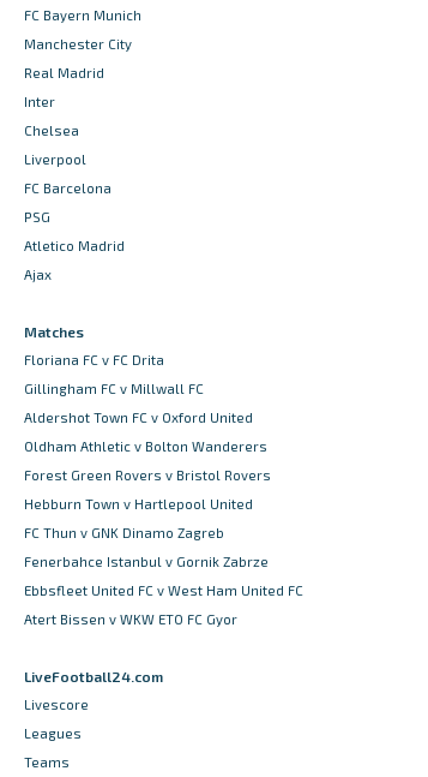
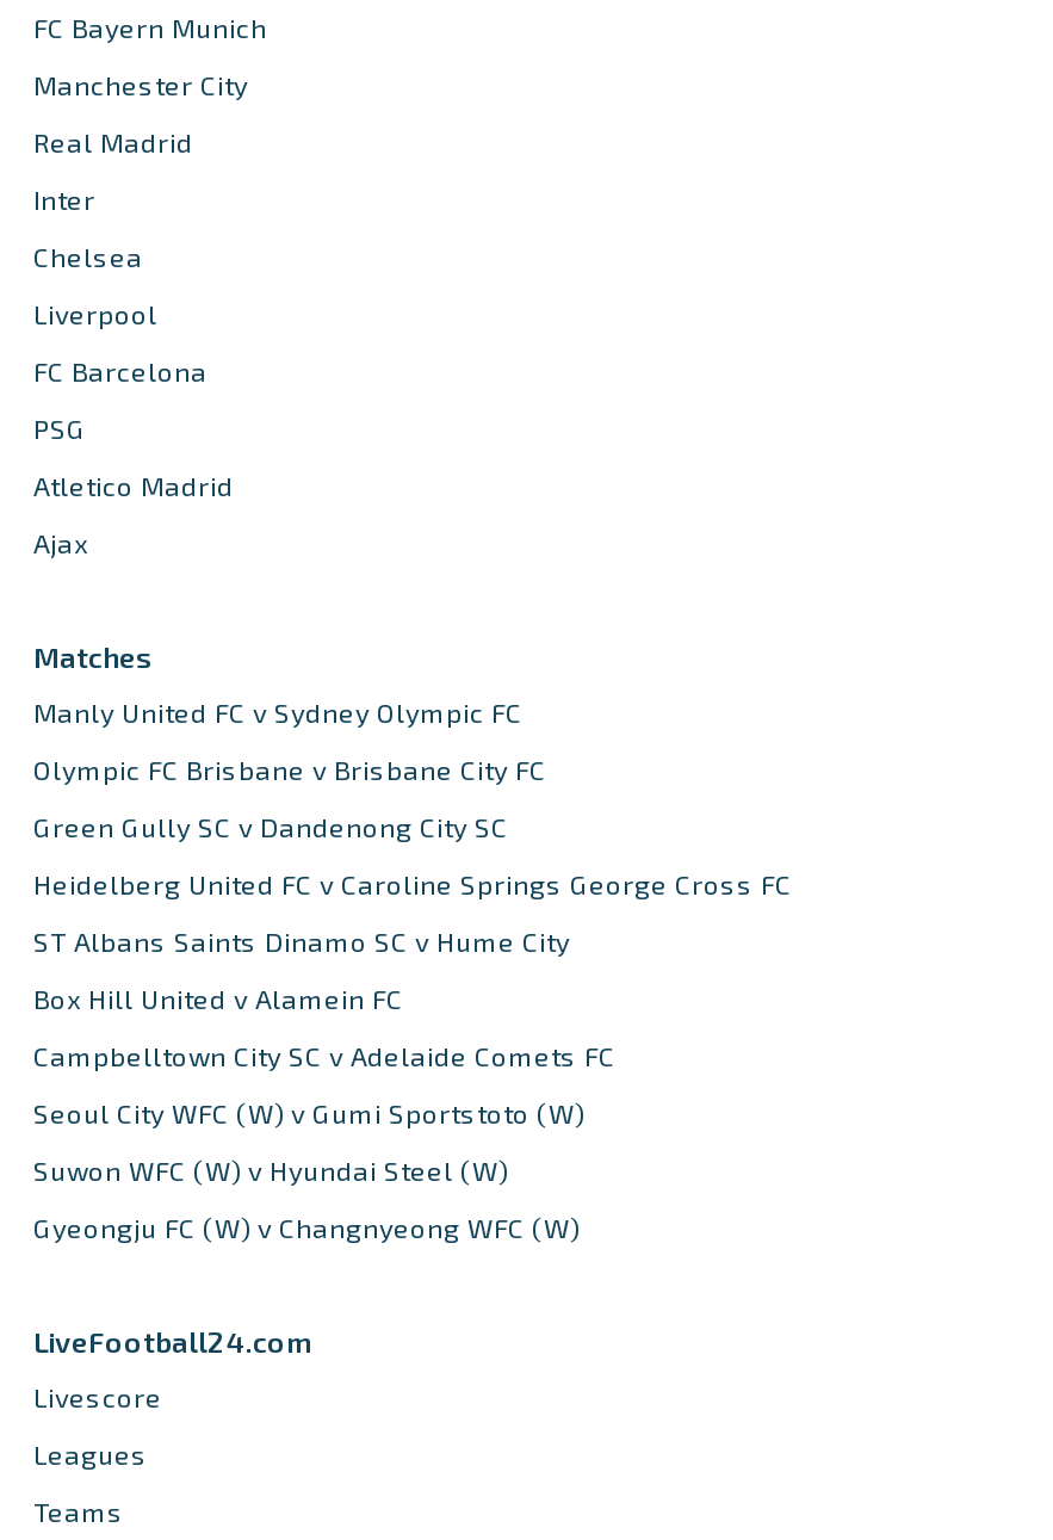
[24,352,164,367] Floriana FC v FC Drita -> [33,697,522,728] Manly United FC v Sydney Olympic FC
[24,381,204,396] Gillingham FC v Millwall FC -> [33,754,546,785] Olympic FC Brisbane v Brisbane City FC
[24,410,253,425] Aldershot Town FC v Oxford United -> [33,811,508,842] Green Gully SC v Dandenong City SC
[24,438,267,454] Oldham Athletic v Bolton Wanderers -> [33,868,792,899] Heidelberg United FC v Caroline Springs George Cross FC
[24,467,271,483] Forest Green Rovers v Bristol Rovers -> [33,926,570,957] ST Albans Saints Dinamo SC v Hume City
[24,496,253,512] Hebburn Town v Hartlepool United -> [33,983,403,1014] Box Hill United v Alamein FC
[24,525,224,540] FC Thun v GNK Dinamo Zagreb -> [33,1040,615,1071] Campbelltown City SC v Adelaide Comets FC
[24,554,269,569] Fenerbahce Istanbul v Gornik Zabrze -> [33,1097,584,1128] Seoul City WFC (W) v Gumi Sportstoto (W)
[24,582,303,598] Ebbsfleet United FC v West Ham United FC -> [33,1155,508,1186] Suwon WFC (W) v Hyundai Steel (W)
[24,611,237,627] Atert Bissen v WKW ETO FC Gyor -> [33,1212,580,1243] Gyeongju FC (W) v Changnyeong WFC (W)

